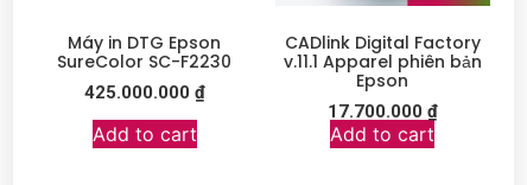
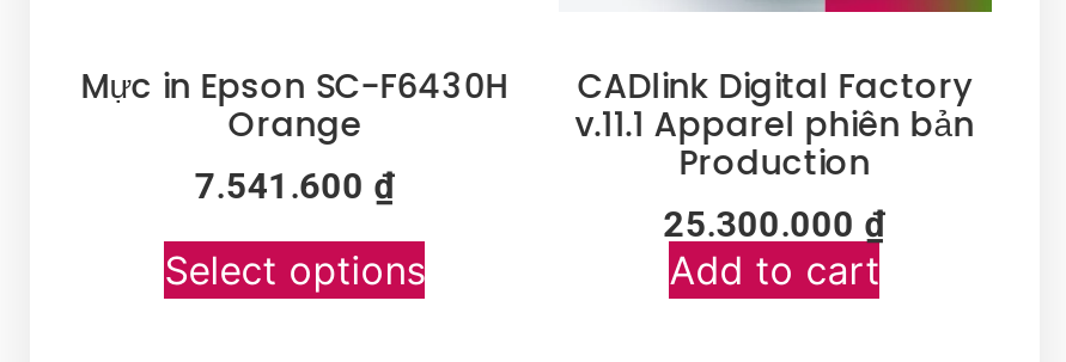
[57,30,232,146] Máy in DTG Epson | SureColor SC-F2230 | 425.000.000 ₫ | Add to cart -> [81,61,509,293] Mực in Epson SC-F6430H | Orange | 7.541.600 ₫ | Select options
[327,68,438,122] Epson | 17.700.000 ₫ -> [664,138,886,245] Production | 25.300.000 ₫

